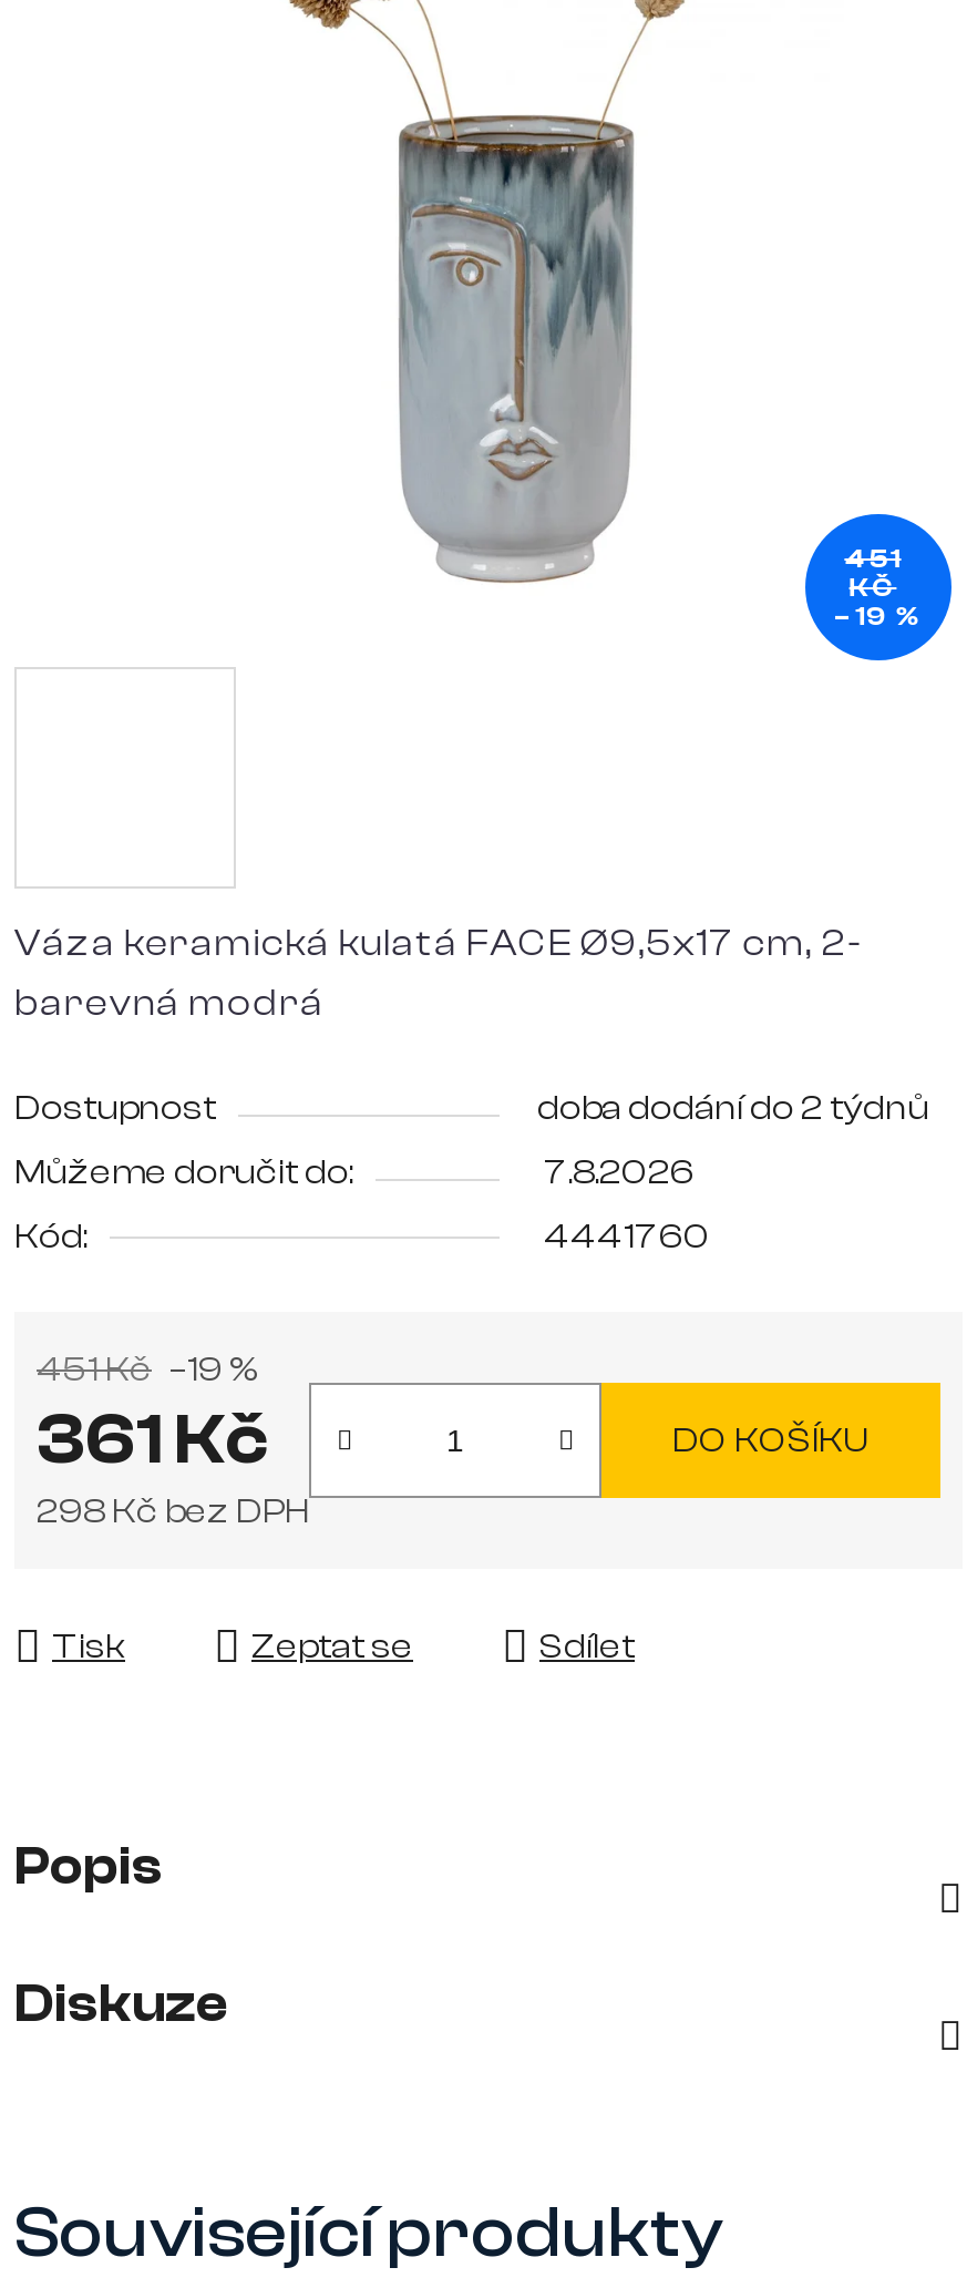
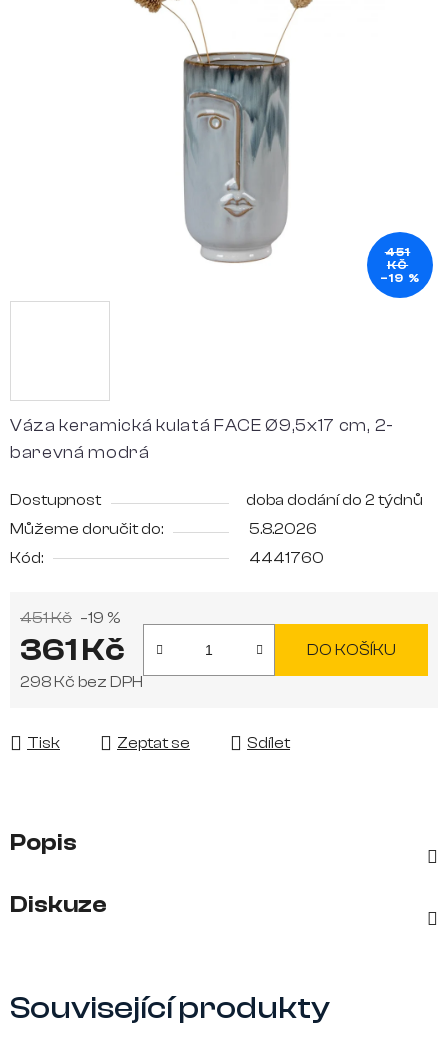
[544,1153,695,1192] 7.8.2026 -> [249,520,317,538] 5.8.2026

